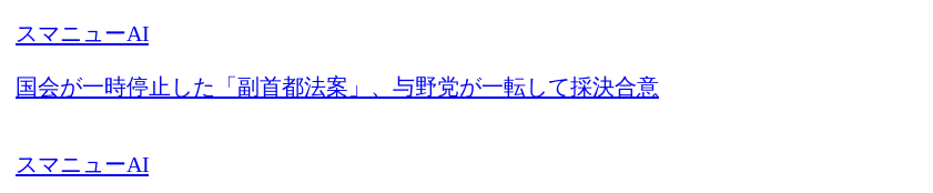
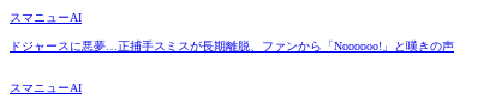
[16,74,659,98] 国会が一時停止した「副首都法案」、与野党が一転して採決合意 -> [10,39,454,52] ドジャースに悪夢…正捕手スミスが長期離脱、ファンから「Noooooo!」と嘆きの声

